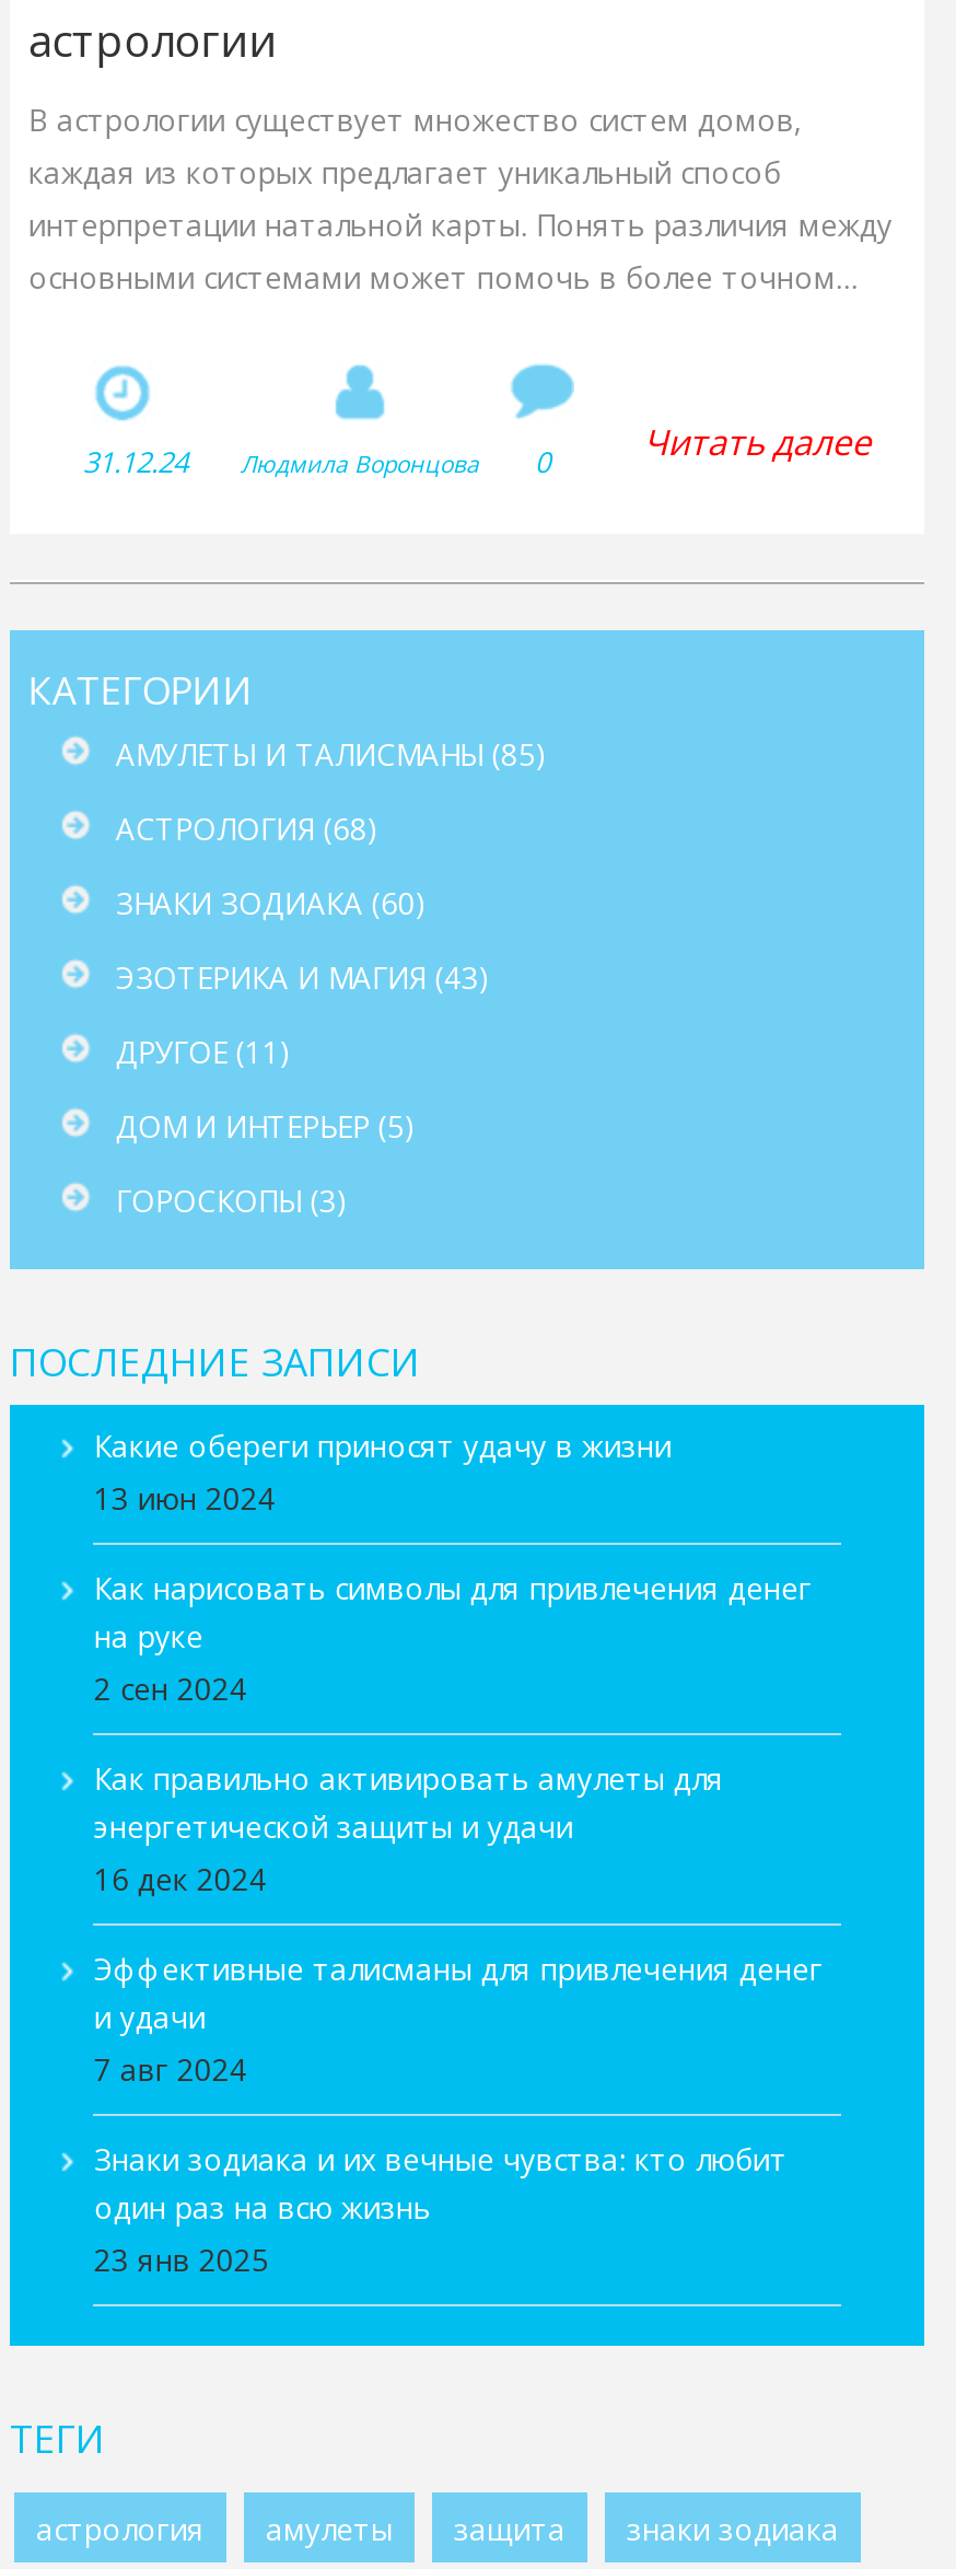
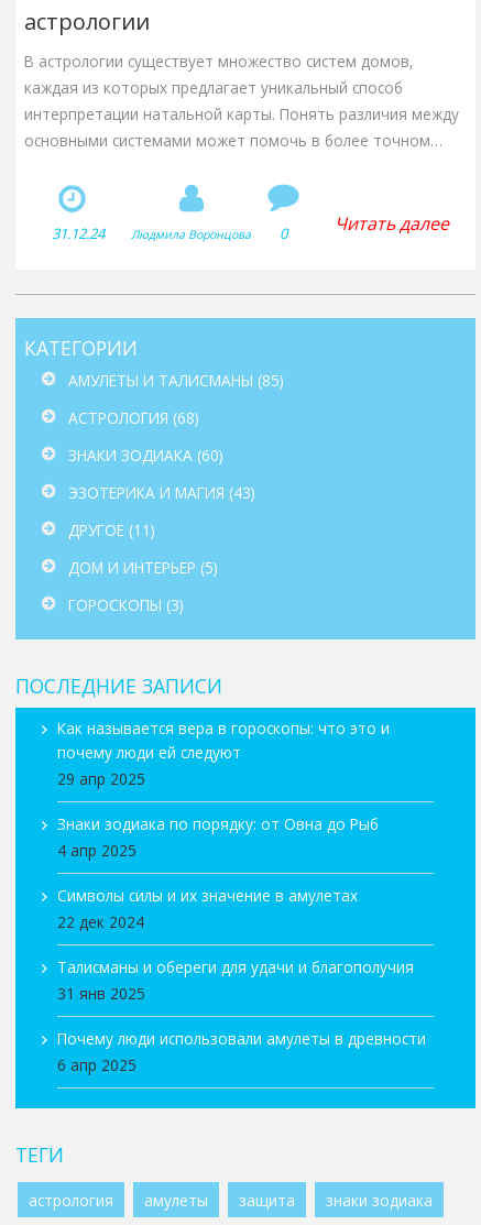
[94,1423,671,1518] Какие обереги приносят удачу в жизни | 13 июн 2024 -> [58,717,390,789] Как называется вера в гороскопы: что это и | почему люди ей следуют | 29 апр 2025
[94,1566,811,1708] Как нарисовать символы для привлечения денег | на руке | 2 сен 2024 -> [58,813,379,860] Знаки зодиака по порядку: от Овна до Рыб | 4 апр 2025
[94,1756,724,1898] Как правильно активировать амулеты для | энергетической защиты и удачи | 16 дек 2024 -> [58,884,358,932] Символы силы и их значение в амулетах | 22 дек 2024
[94,1946,822,2089] Эффективные талисманы для привлечения денег | и удачи | 7 авг 2024 -> [58,956,414,1003] Талисманы и обереги для удачи и благополучия | 31 янв 2025
[94,2137,787,2279] Знаки зодиака и их вечные чувства: кто любит | один раз на всю жизнь | 23 янв 2025 -> [58,1027,426,1075] Почему люди использовали амулеты в древности | 6 апр 2025

